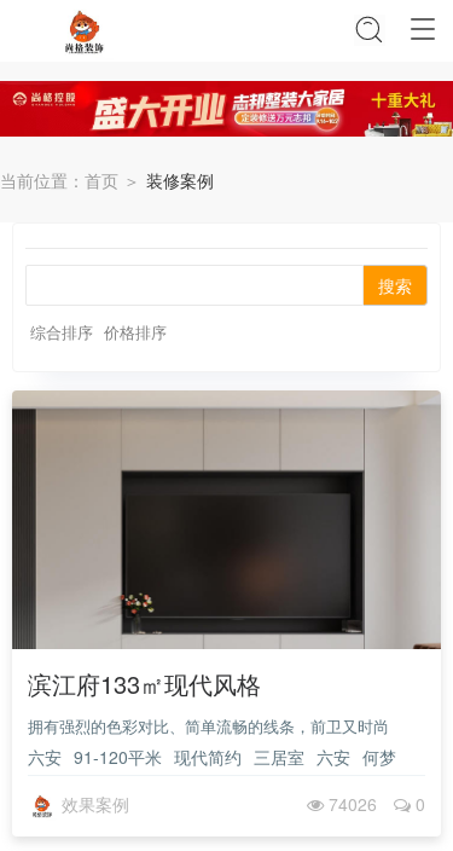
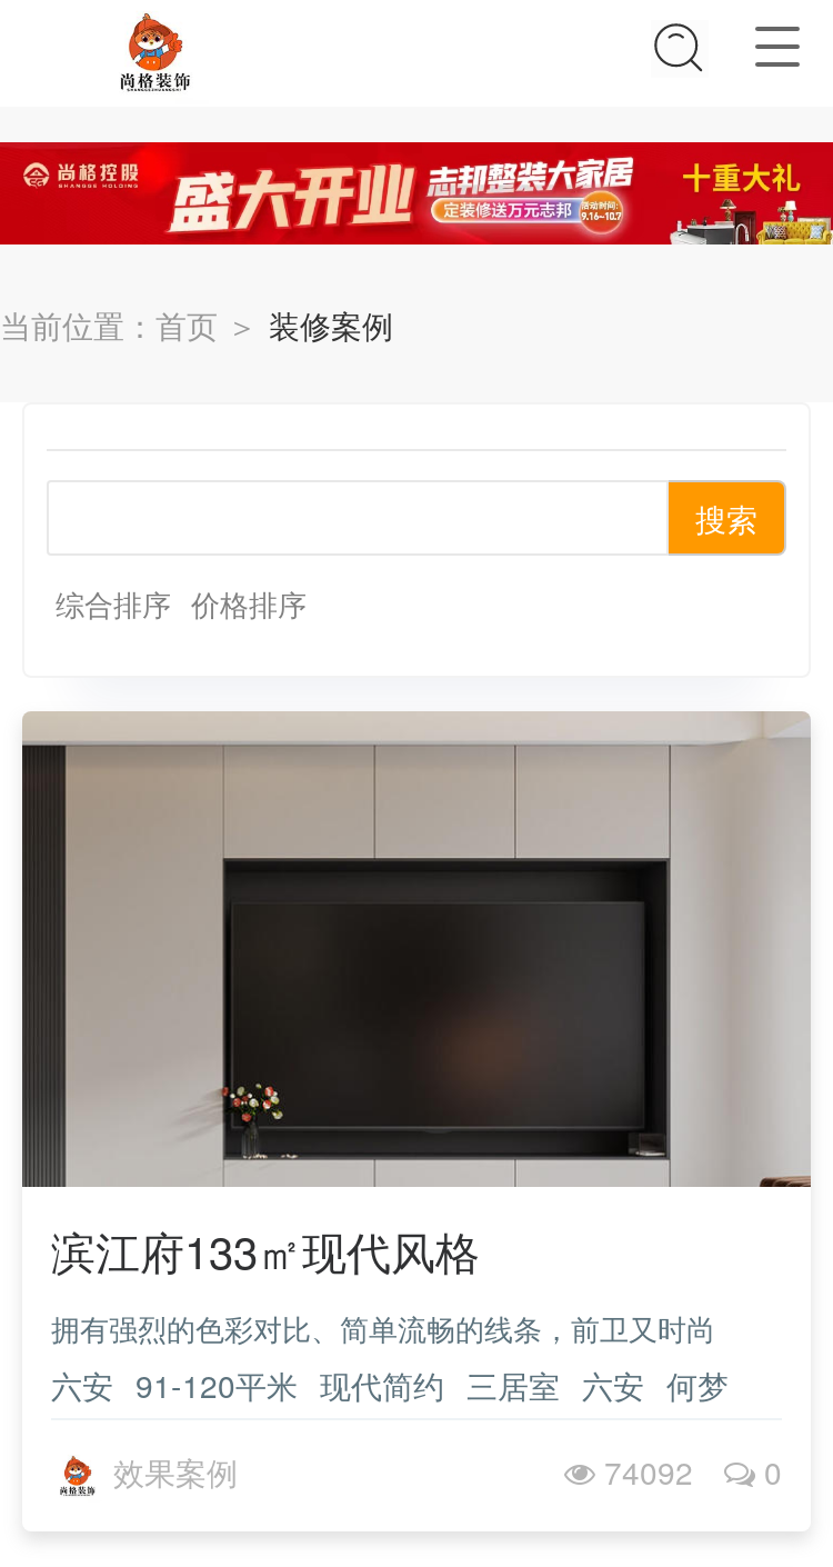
[329,791,425,816] 74026 0 -> [604,1449,782,1493] 74092 0

